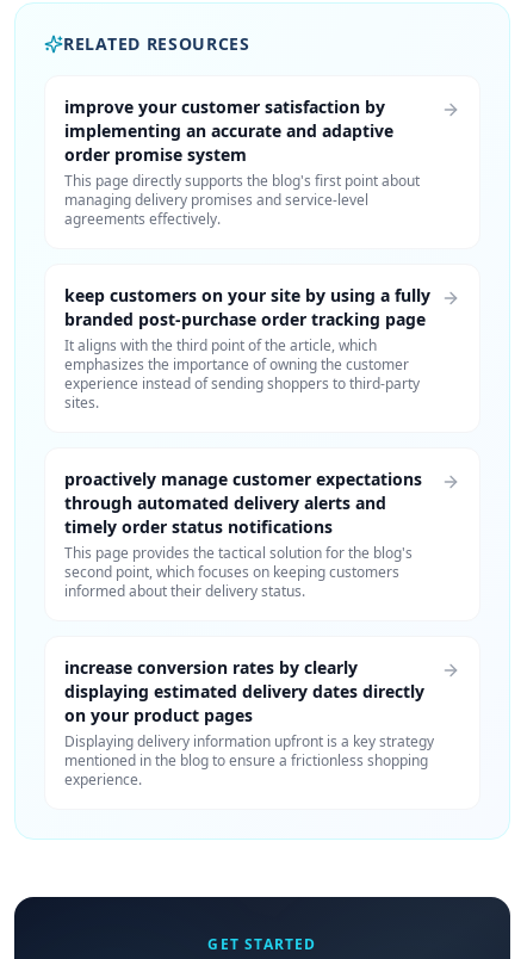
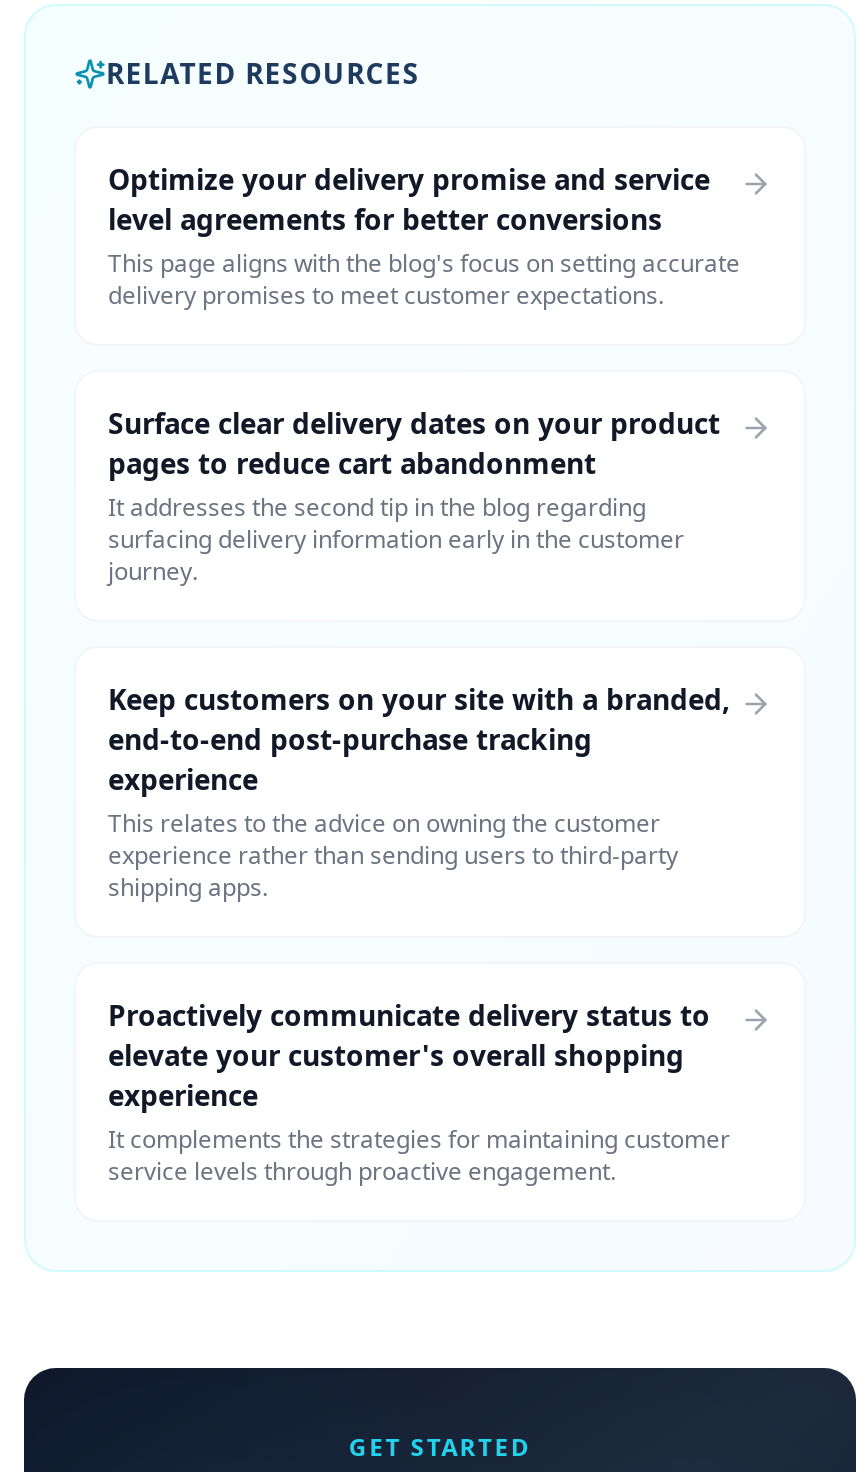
[64,95,420,228] improve your customer satisfaction by | implementing an accurate and adaptive | order promise system | This page directly supports the blog's first point about | managing delivery promises and service-level | agreements effectively. -> [108,159,740,311] Optimize your delivery promise and service | level agreements for better conversions | This page aligns with the blog's focus on setting accurate | delivery promises to meet customer expectations.
[64,283,430,412] keep customers on your site by using a fully | branded post-purchase order tracking page | It aligns with the third point of the article, which | emphasizes the importance of owning the customer | experience instead of sending shoppers to third-party | sites. -> [108,403,720,587] Surface clear delivery dates on your product | pages to reduce cart abandonment | It addresses the second tip in the blog regarding | surfacing delivery information early in the customer | journey.
[64,467,422,601] proactively manage customer expectations | through automated delivery alerts and | timely order status notifications | This page provides the tactical solution for the blog's | second point, which focuses on keeping customers | informed about their delivery status. -> [108,679,730,903] Keep customers on your site with a branded, | end-to-end post-purchase tracking | experience | This relates to the advice on owning the customer | experience rather than sending users to third-party | shipping apps.
[64,655,434,789] increase conversion rates by clearly | displaying estimated delivery dates directly | on your product pages | Displaying delivery information upfront is a key strategy | mentioned in the blog to ensure a frictionless shopping | experience. -> [108,995,730,1187] Proactively communicate delivery status to | elevate your customer's overall shopping | experience | It complements the strategies for maintaining customer | service levels through proactive engagement.

